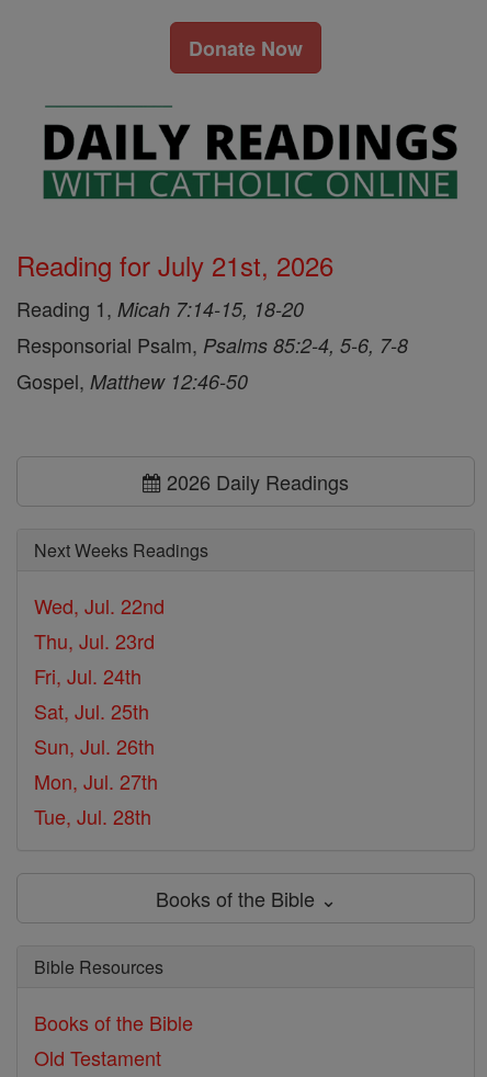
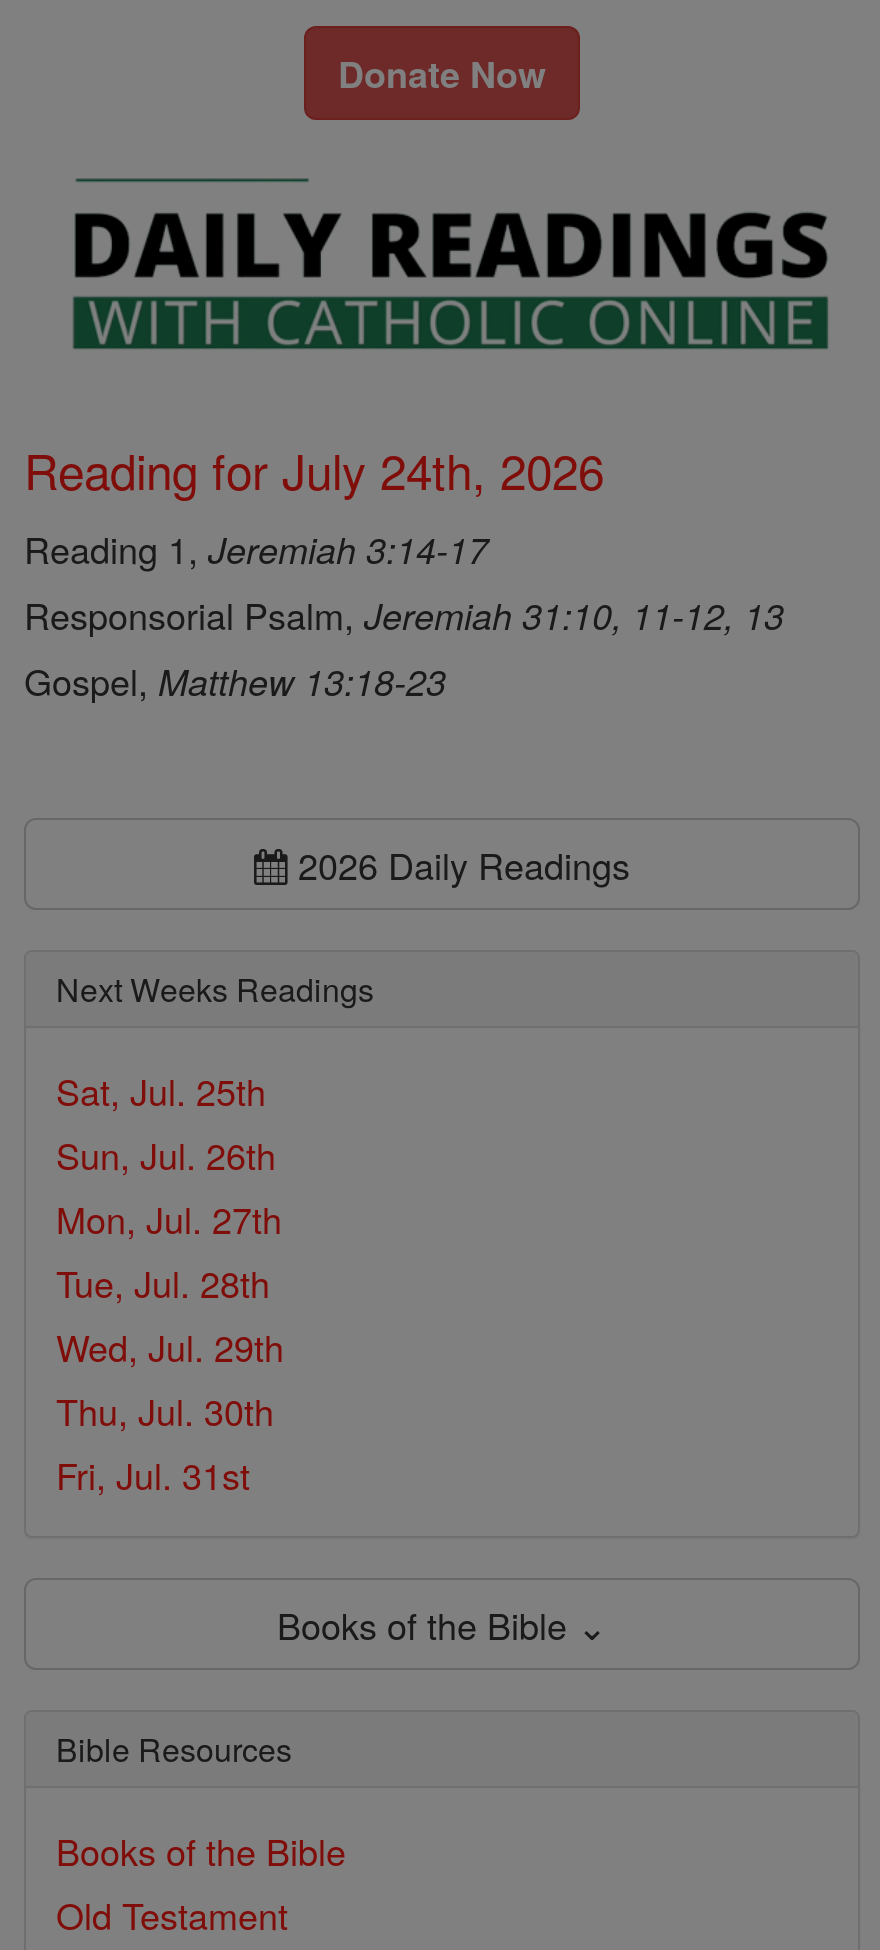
[16,246,408,395] Reading for July 21st, 2026 | Reading 1, Micah 7:14-15, 18-20 | Responsorial Psalm, Psalms 85:2-4, 5-6, 7-8 | Gospel, Matthew 12:46-50 -> [24,434,784,706] Reading for July 24th, 2026 | Reading 1, Jeremiah 3:14-17 | Responsorial Psalm, Jeremiah 31:10, 11-12, 13 | Gospel, Matthew 13:18-23
[34,591,165,690] Wed, Jul. 22nd | Thu, Jul. 23rd | Fri, Jul. 24th -> none
moved [34,697,158,830] -> [56,1064,282,1308]: Sat, Jul. 25th | Sun, Jul. 26th | Mon, Jul. 27th | Tue, Jul. 28th
none -> [56,1320,284,1500] Wed, Jul. 29th | Thu, Jul. 30th | Fri, Jul. 31st

